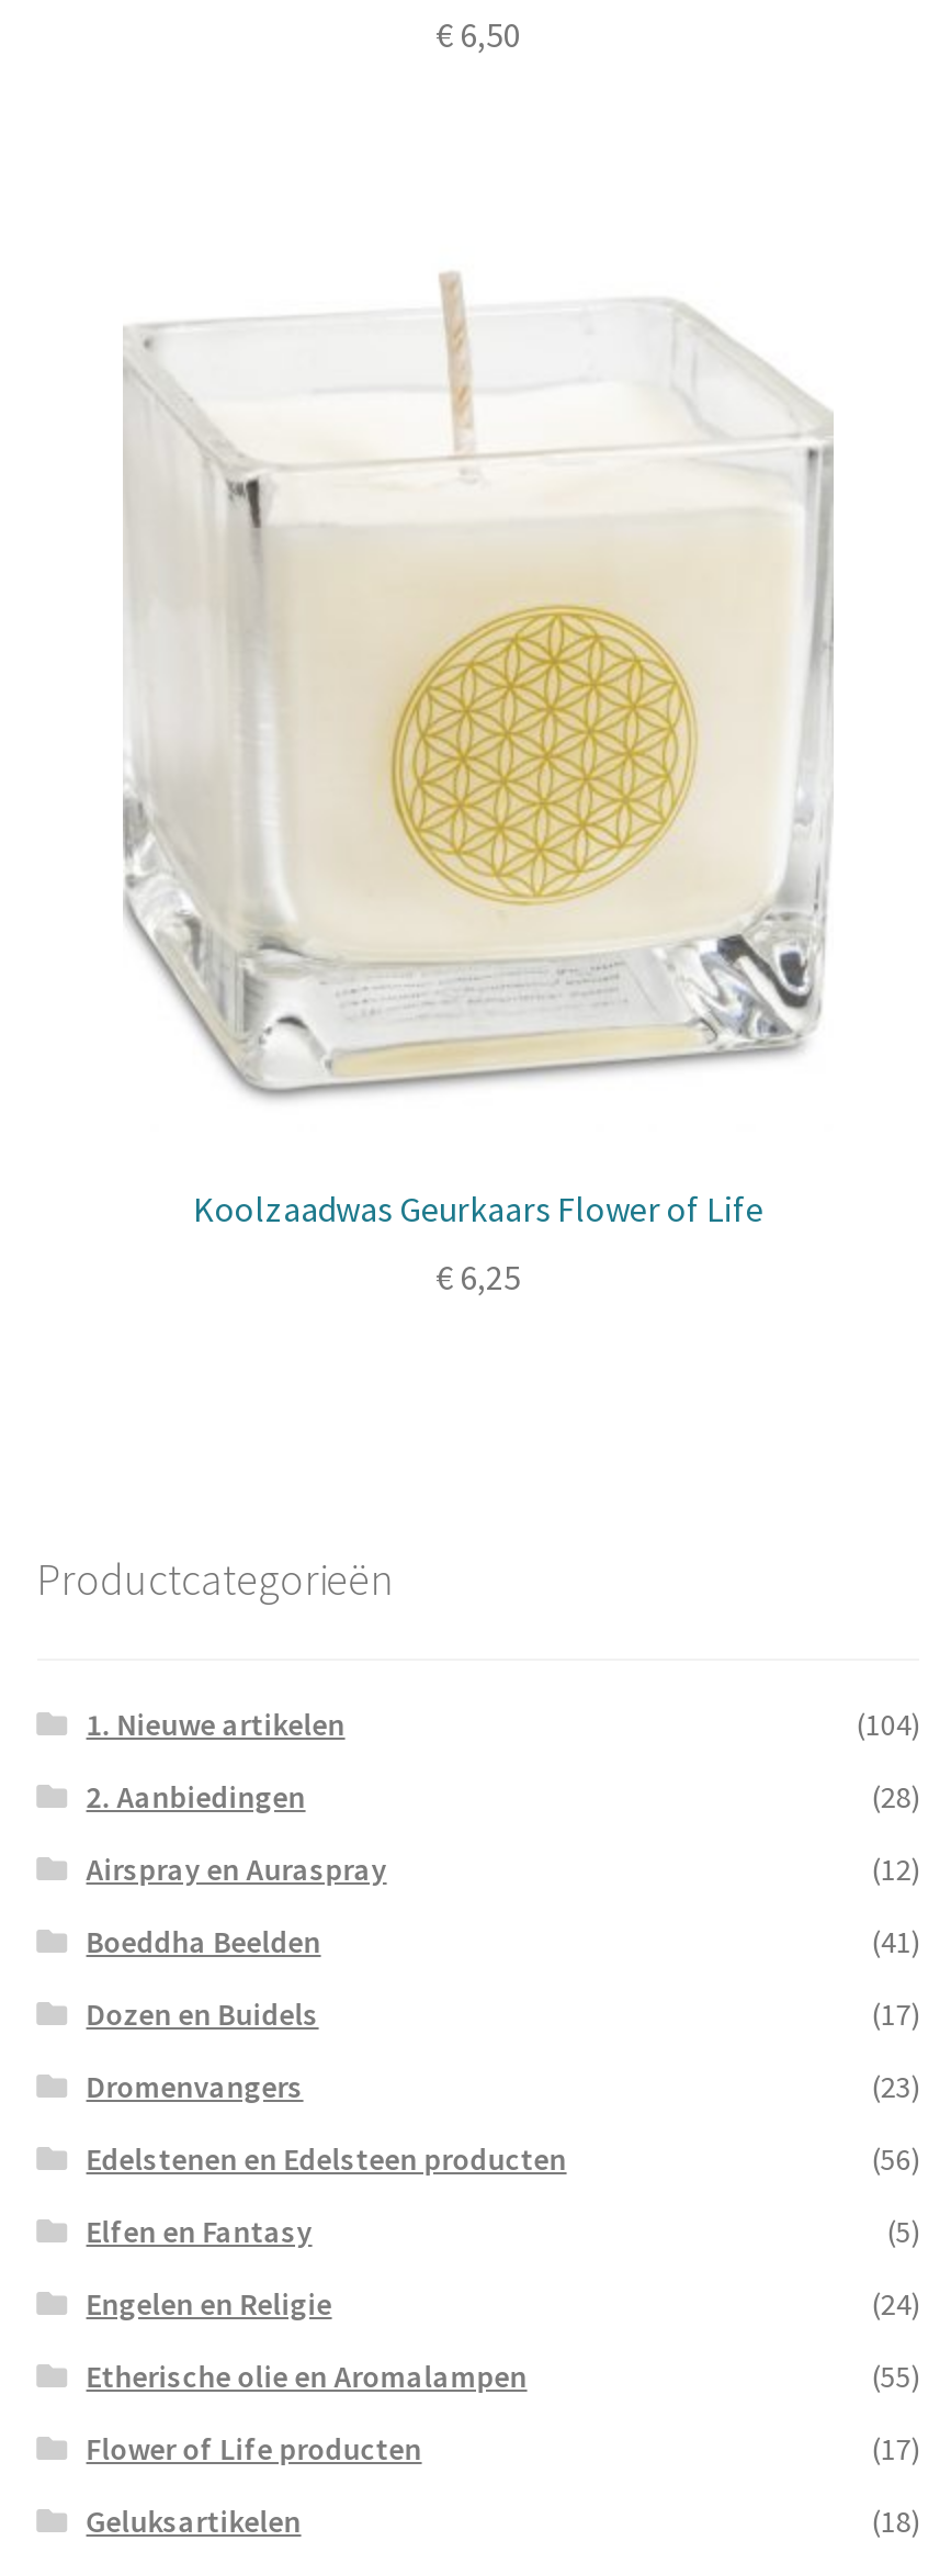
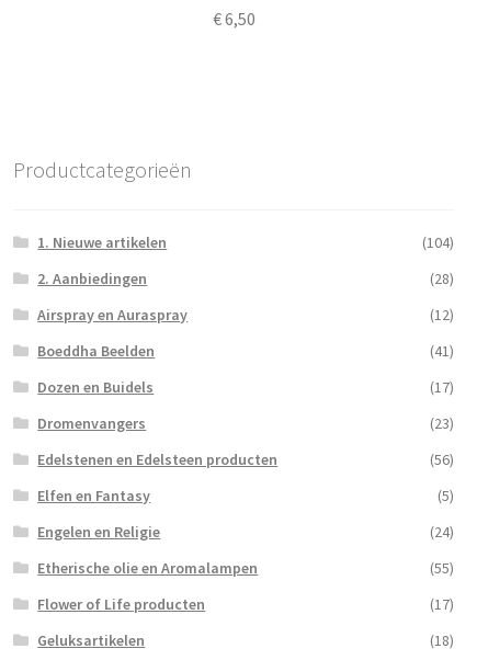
[121,270,836,1297] [image] | Koolzaadwas Geurkaars Flower of Life | €6,25 -> none

